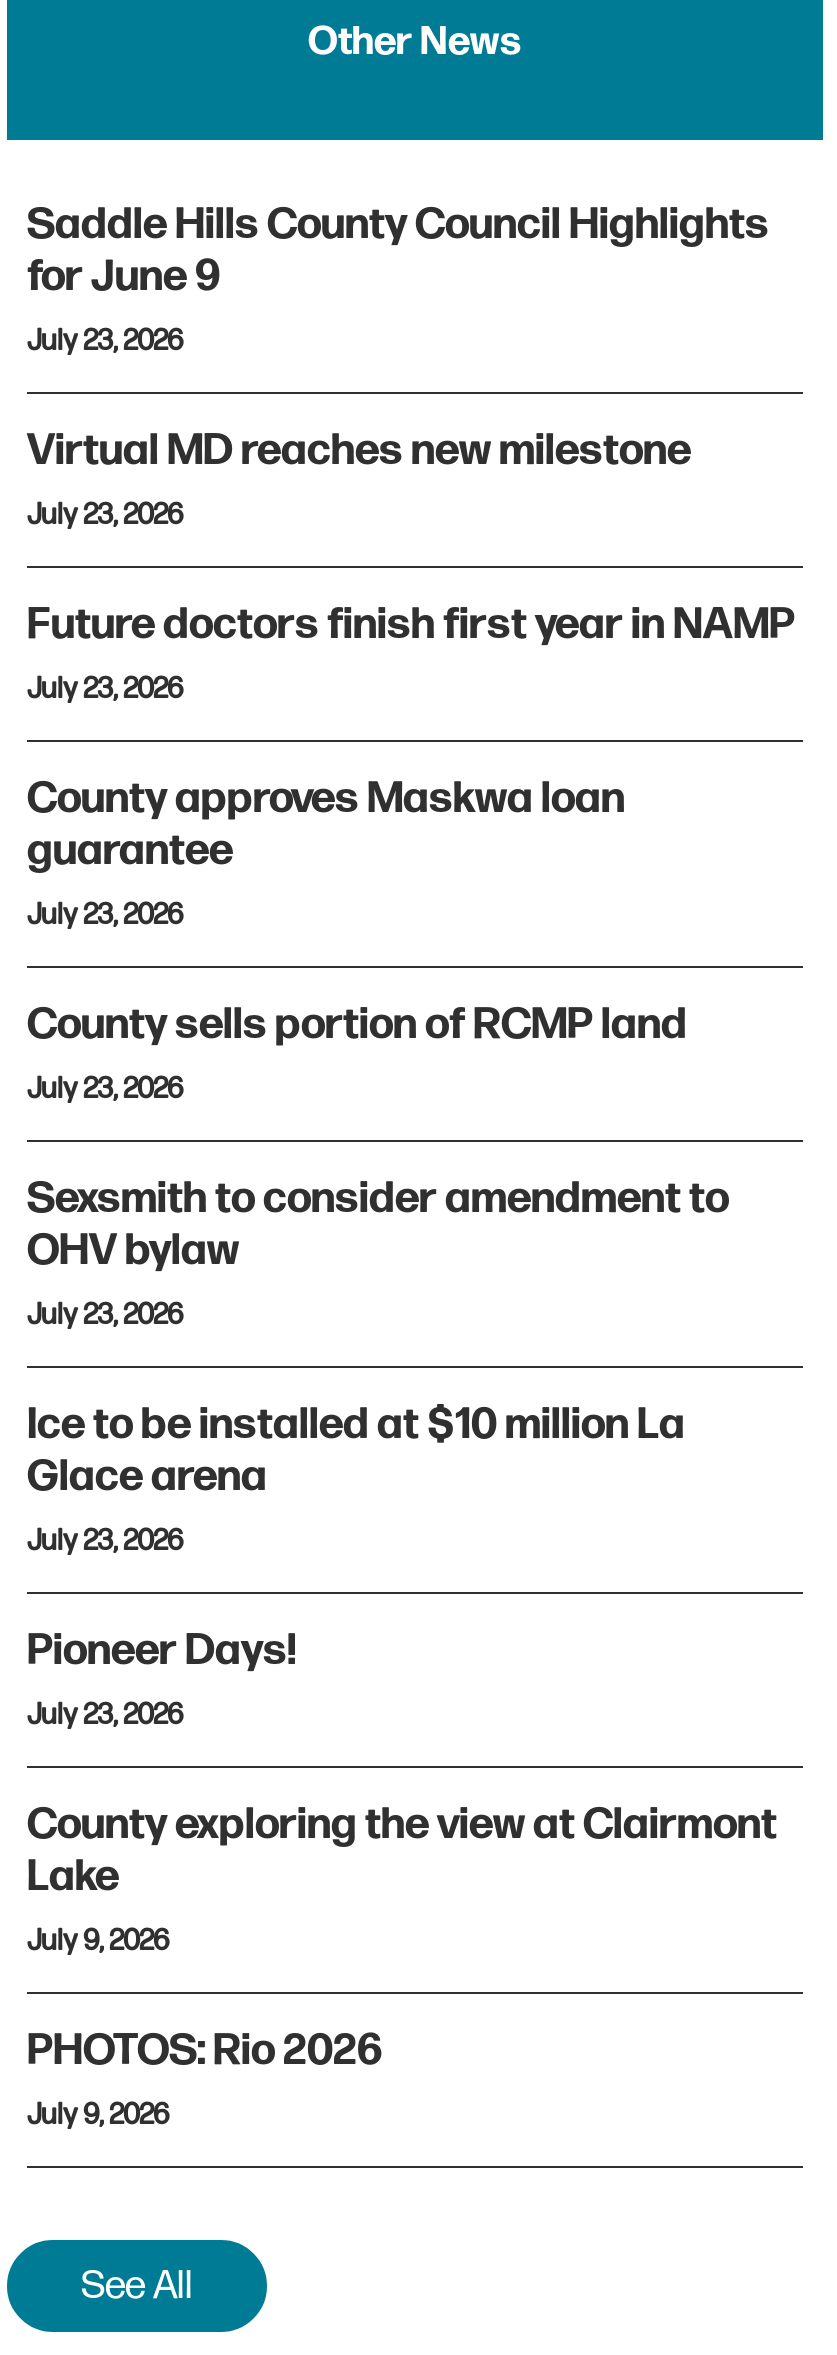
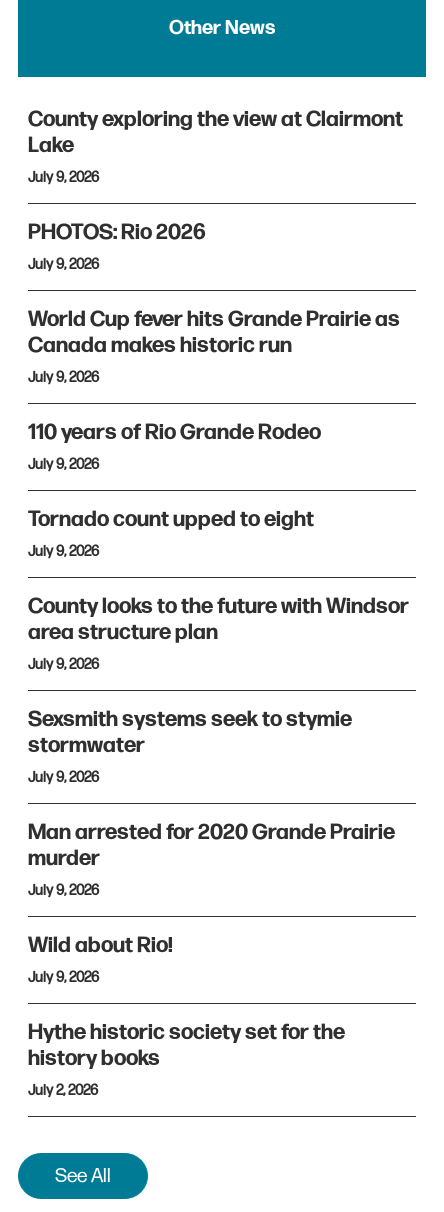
[27,198,795,1734] Saddle Hills County Council Highlights | for June 9 | July 23, 2026 | Virtual MD reaches new milestone | July 23, 2026 | Future doctors finish first year in NAMP | July 23, 2026 | County approves Maskwa loan | guarantee | July 23, 2026 | County sells portion of RCMP land | July 23, 2026 | Sexsmith to consider amendment to | OHV bylaw | July 23, 2026 | Ice to be installed at $10 million La | Glace arena | July 23, 2026 | Pioneer Days! | July 23, 2026 -> none
moved [27,1798,777,2134] -> [28,106,403,274]: County exploring the view at Clairmont | Lake | July 9, 2026 | PHOTOS: Rio 2026 | July 9, 2026
none -> [28,306,409,1100] World Cup fever hits Grande Prairie as | Canada makes historic run | July 9, 2026 | 110 years of Rio Grande Rodeo | July 9, 2026 | Tornado count upped to eight | July 9, 2026 | County looks to the future with Windsor | area structure plan | July 9, 2026 | Sexsmith systems seek to stymie | stormwater | July 9, 2026 | Man arrested for 2020 Grande Prairie | murder | July 9, 2026 | Wild about Rio! | July 9, 2026 | Hythe historic society set for the | history books | July 2, 2026

